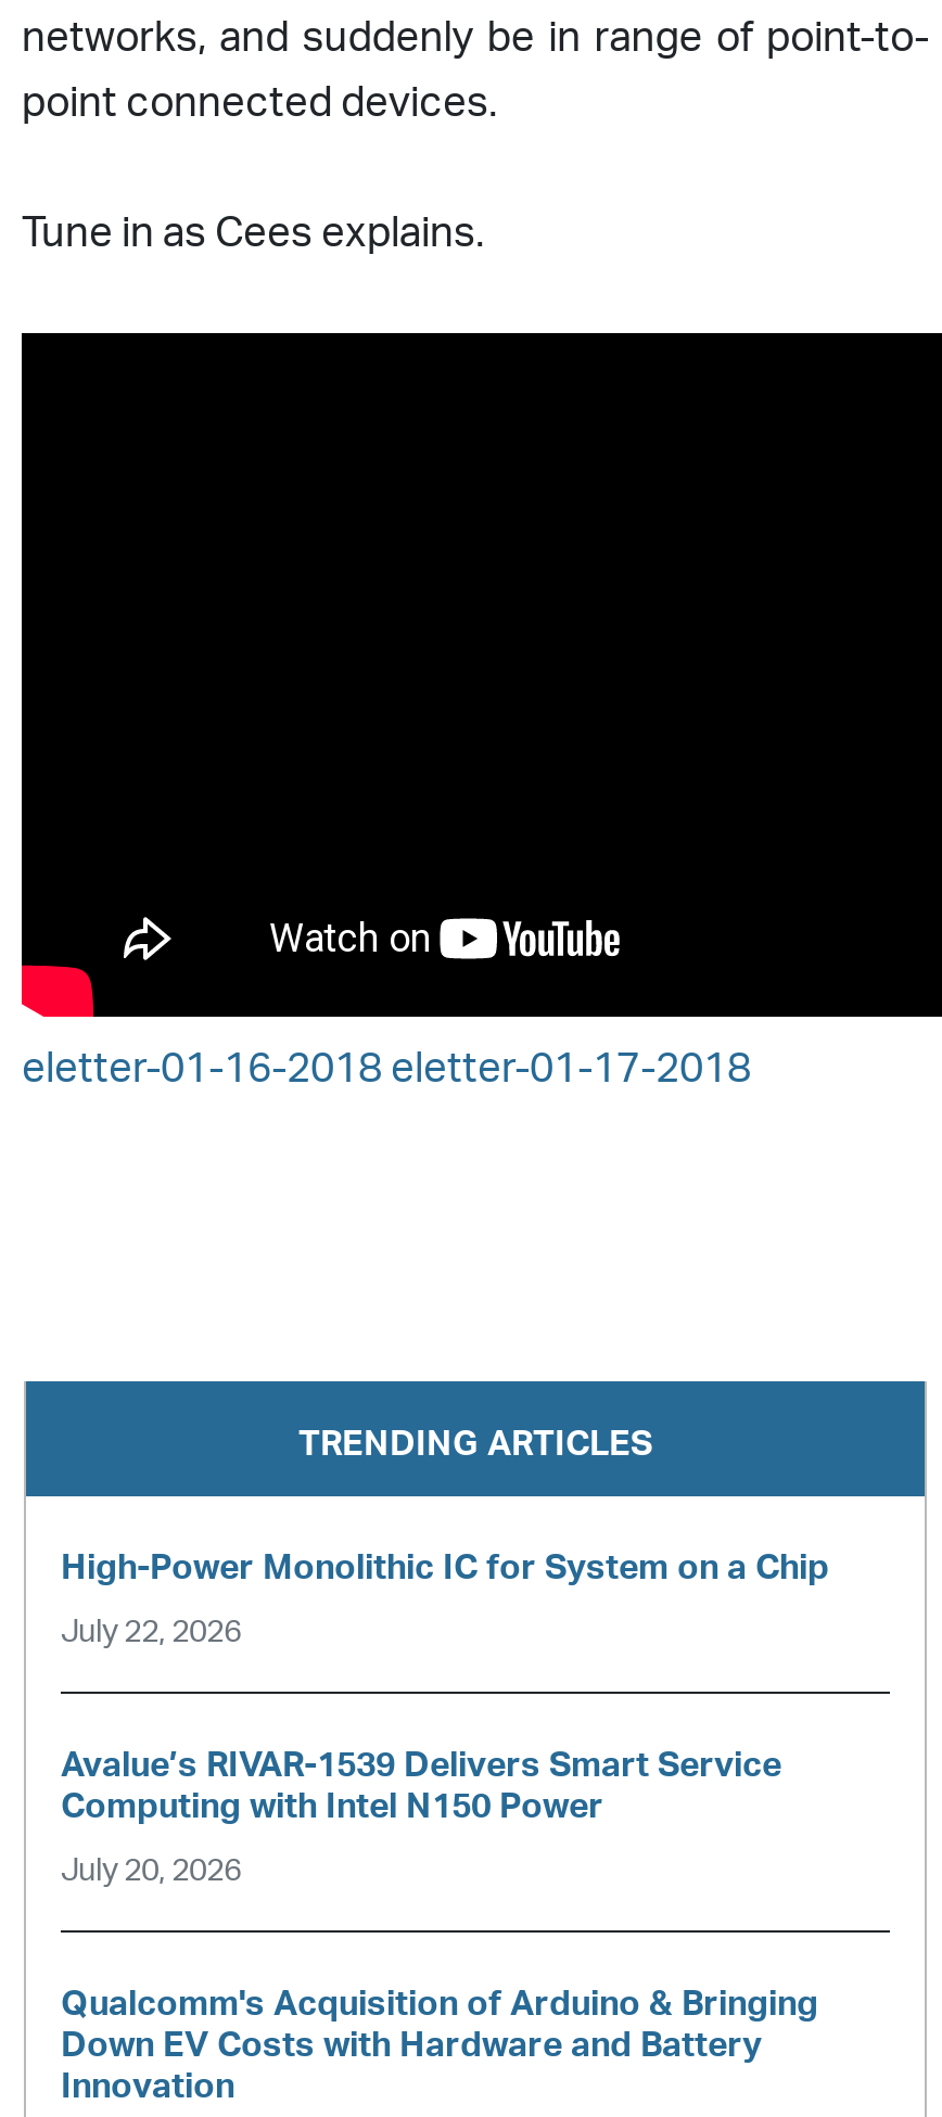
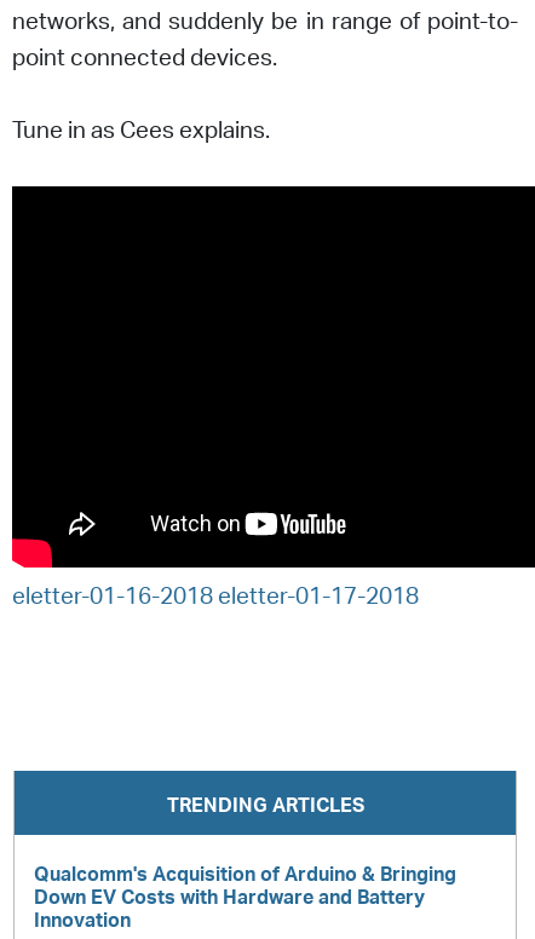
[61,1550,829,1647] High-Power Monolithic IC for System on a Chip | July 22, 2026 -> none
[61,1747,781,1886] Avalue’s RIVAR-1539 Delivers Smart Service | Computing with Intel N150 Power | July 20, 2026 -> none

